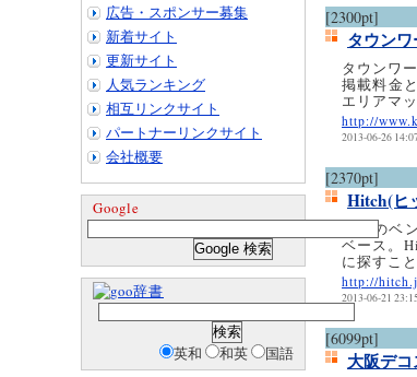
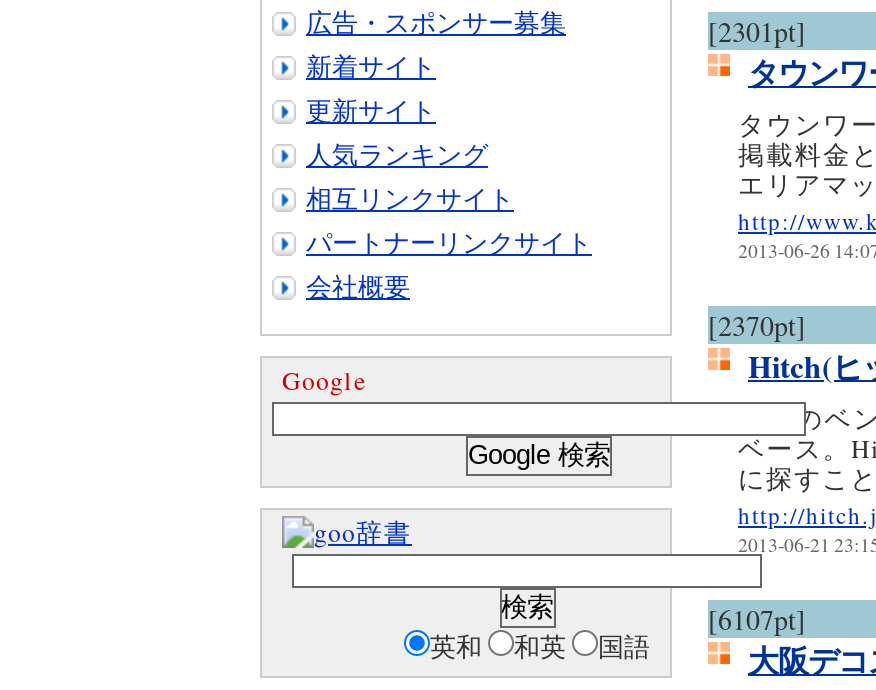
[325,7,379,27] [2300pt] -> [708,12,806,50] [2301pt]
[325,328,379,349] [6099pt] -> [708,600,806,638] [6107pt]

